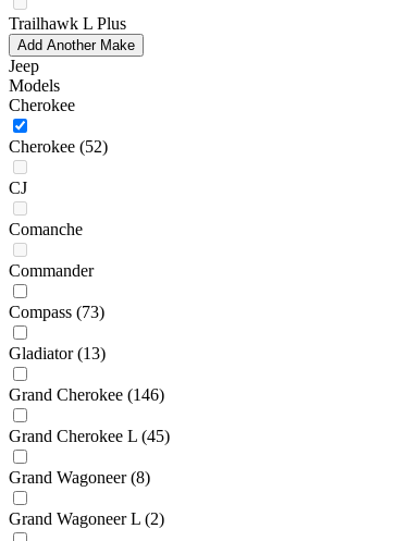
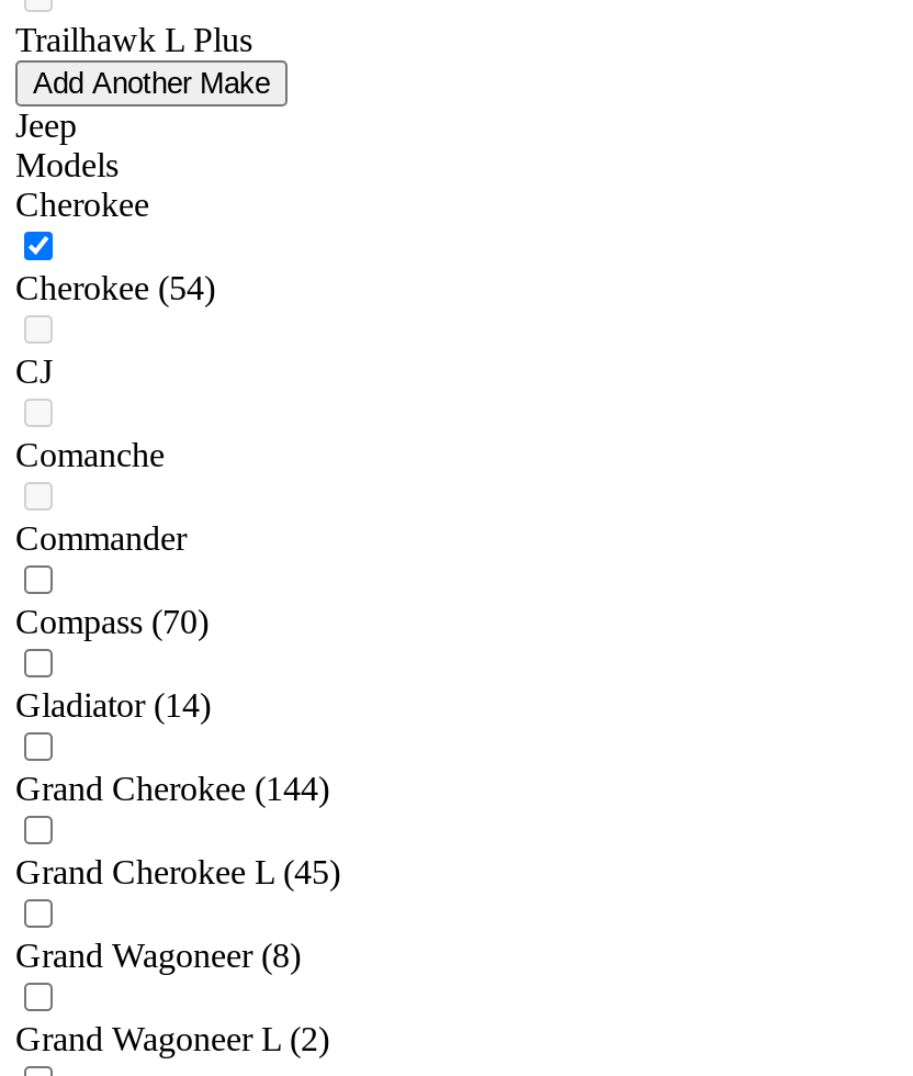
[9,138,108,156] Cherokee (52) -> [15,270,215,307] Cherokee (54)
[9,303,104,322] Compass (73) -> [15,604,208,641] Compass (70)
[9,344,106,363] Gladiator (13) -> [15,687,211,724] Gladiator (14)
[9,386,164,404] Grand Cherokee (146) -> [15,771,329,808] Grand Cherokee (144)

